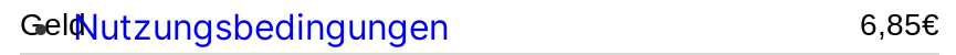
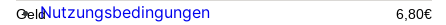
[860,7,939,43] 6,85€ -> [396,6,432,22] 6,80€

